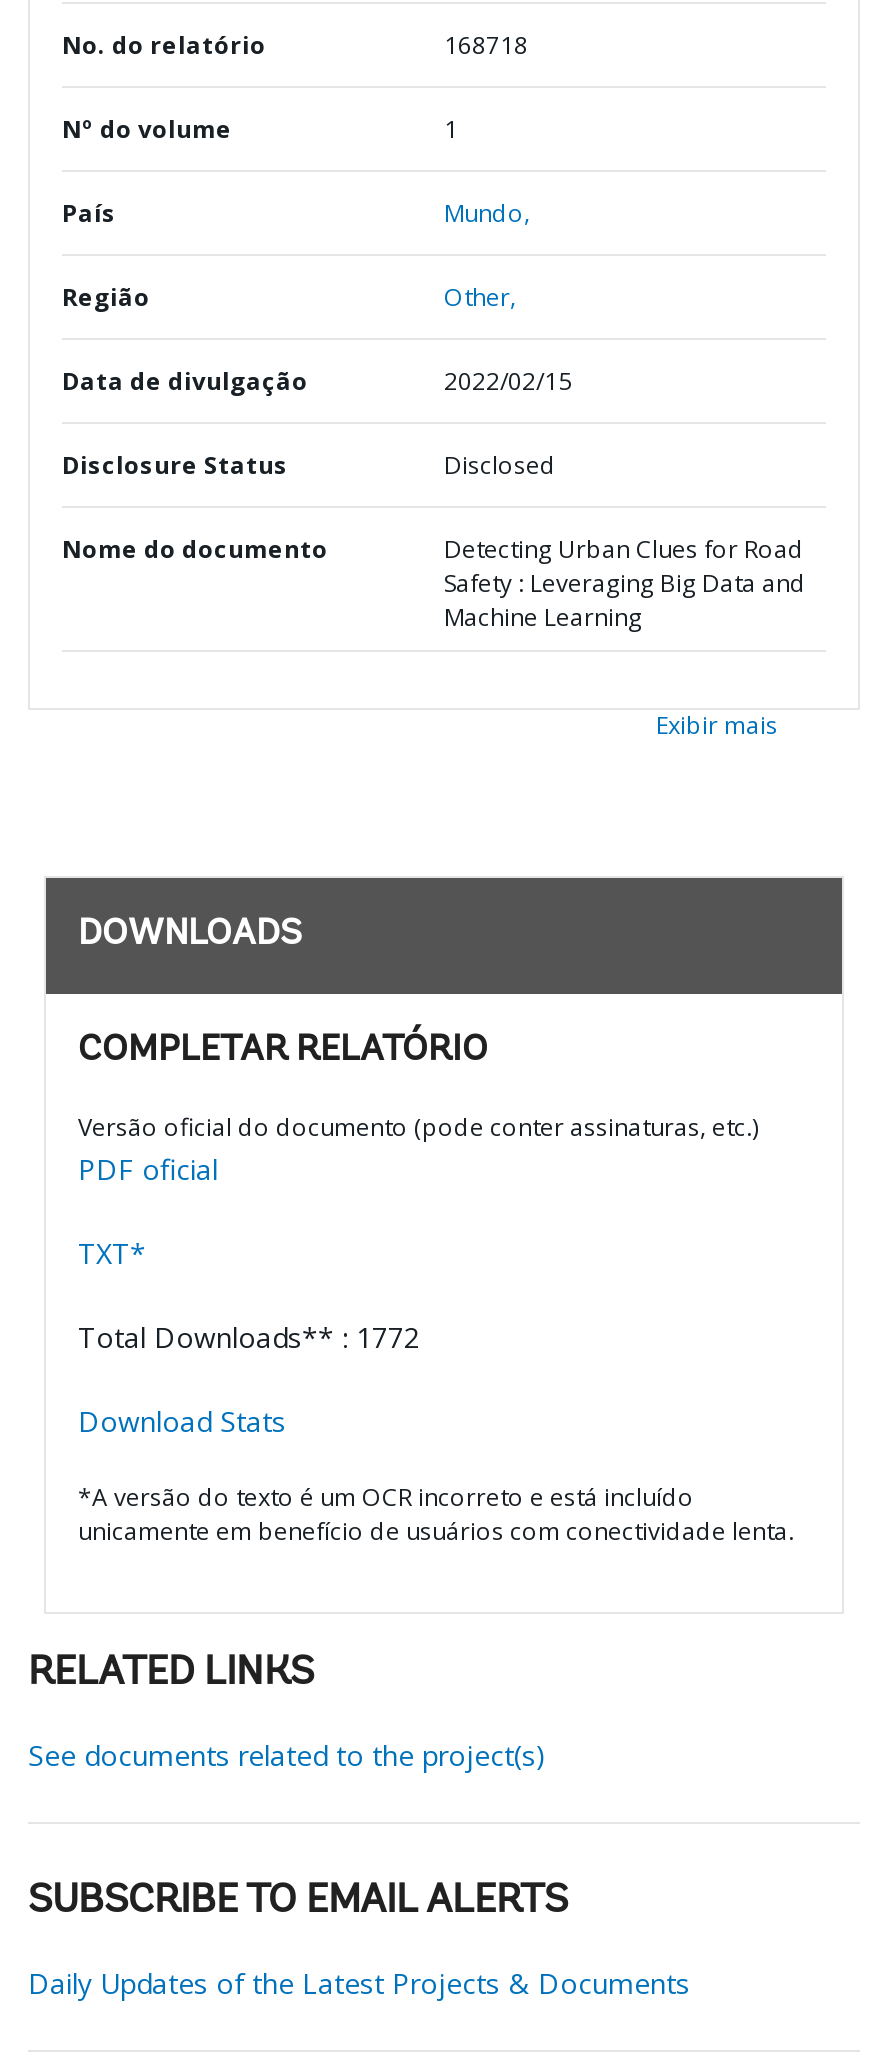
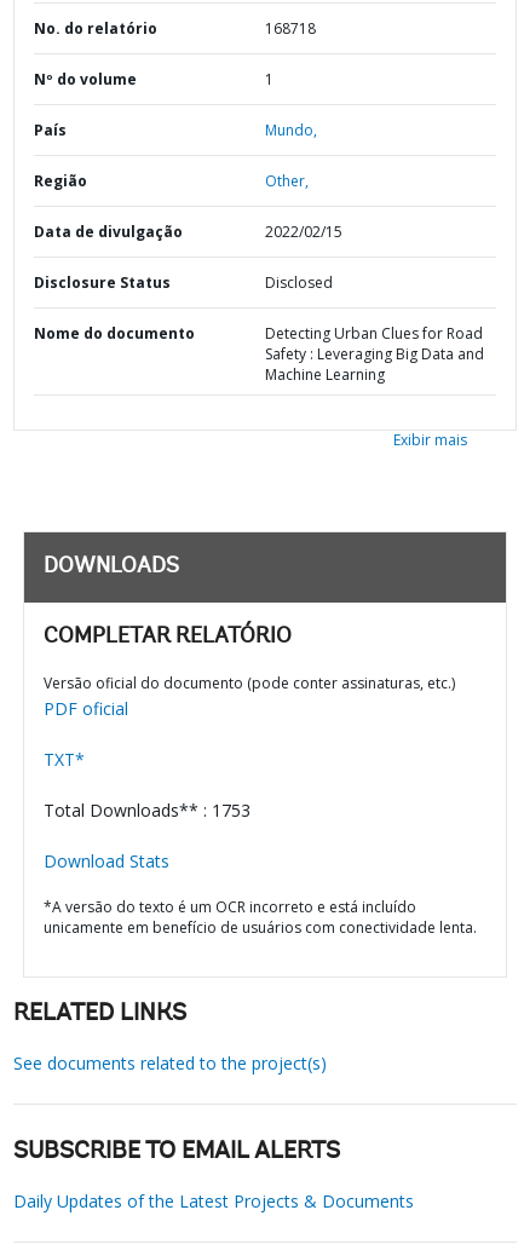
[78,1318,420,1356] Total Downloads** : 1772 -> [44,799,251,822] Total Downloads** : 1753

